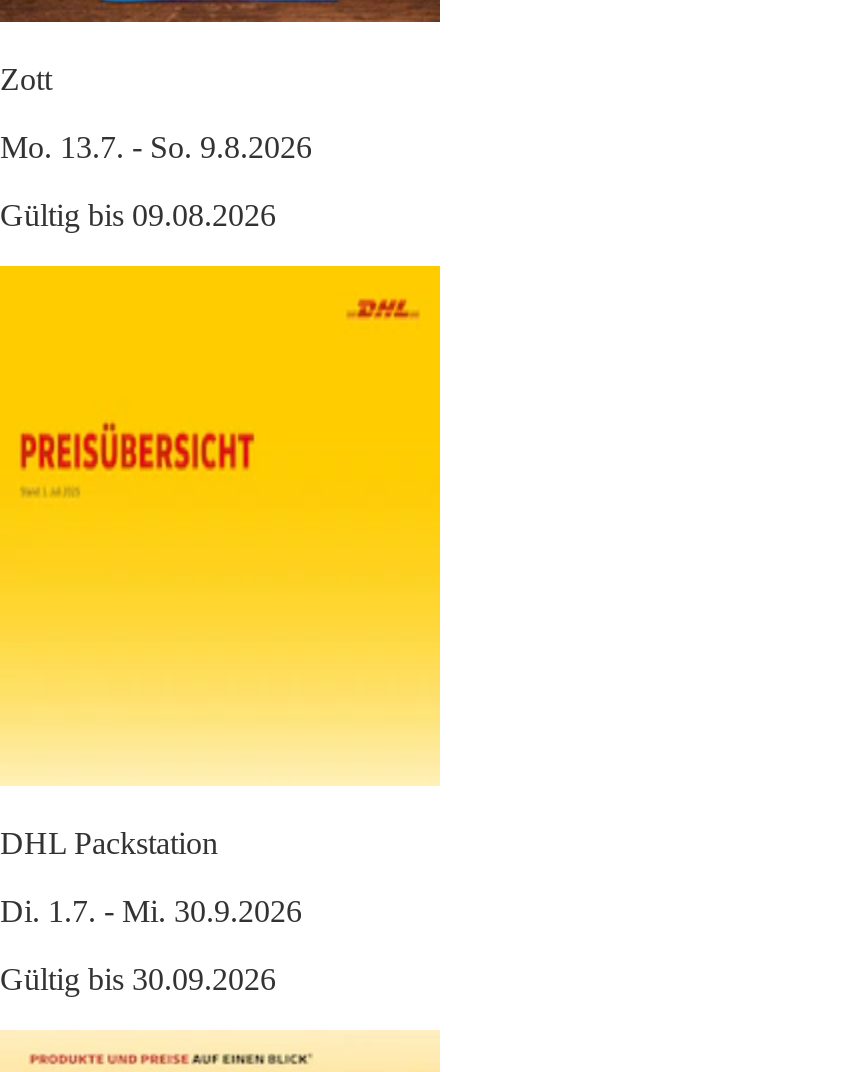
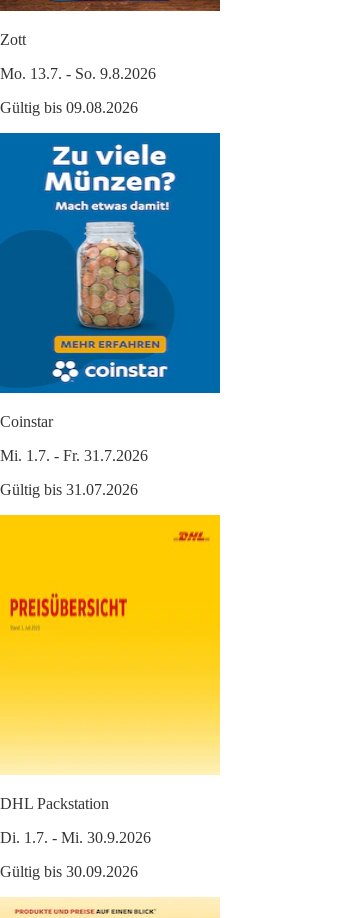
none -> [0,132,221,498] [image] | Coinstar | Mi. 1.7. - Fr. 31.7.2026 | Gültig bis 31.07.2026

